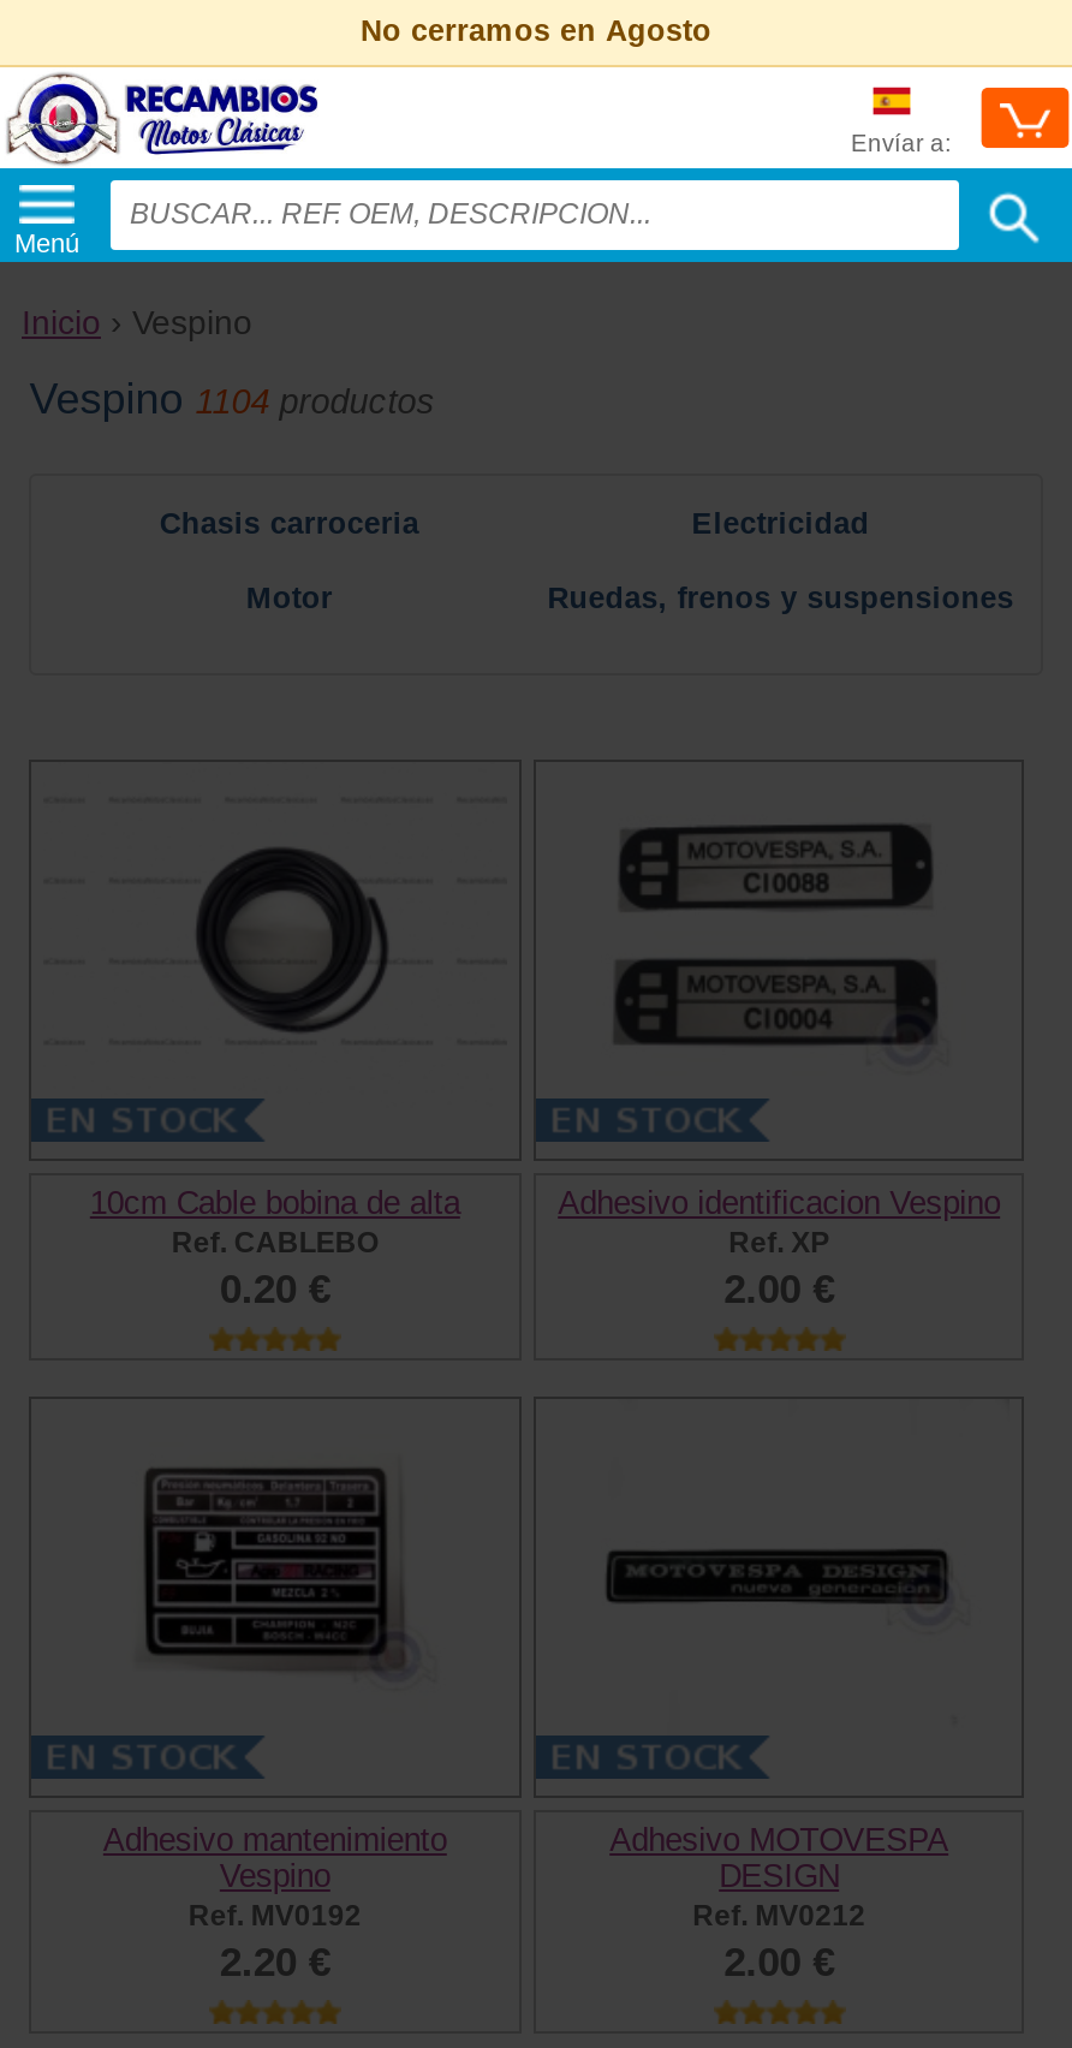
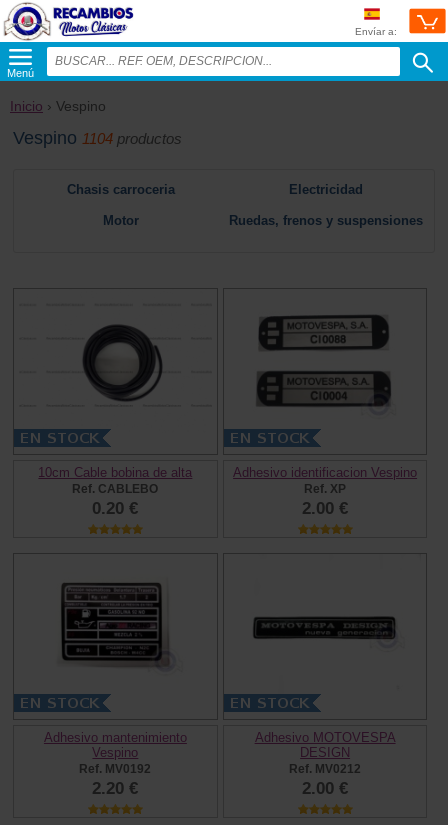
[361,14,711,48] No cerramos en Agosto -> none

